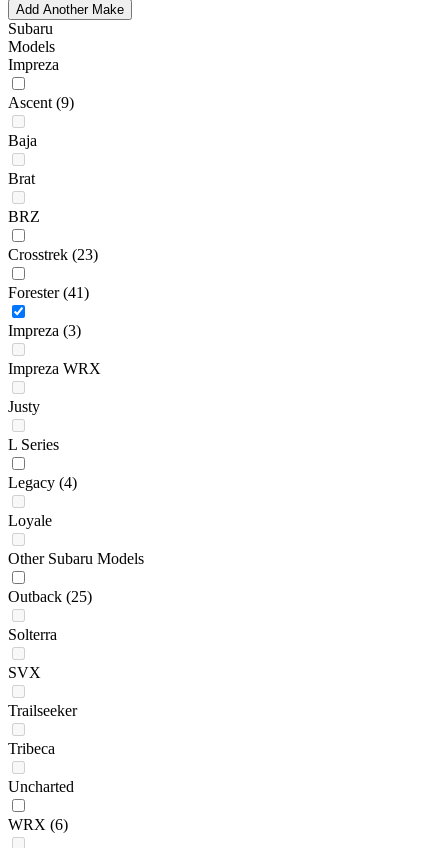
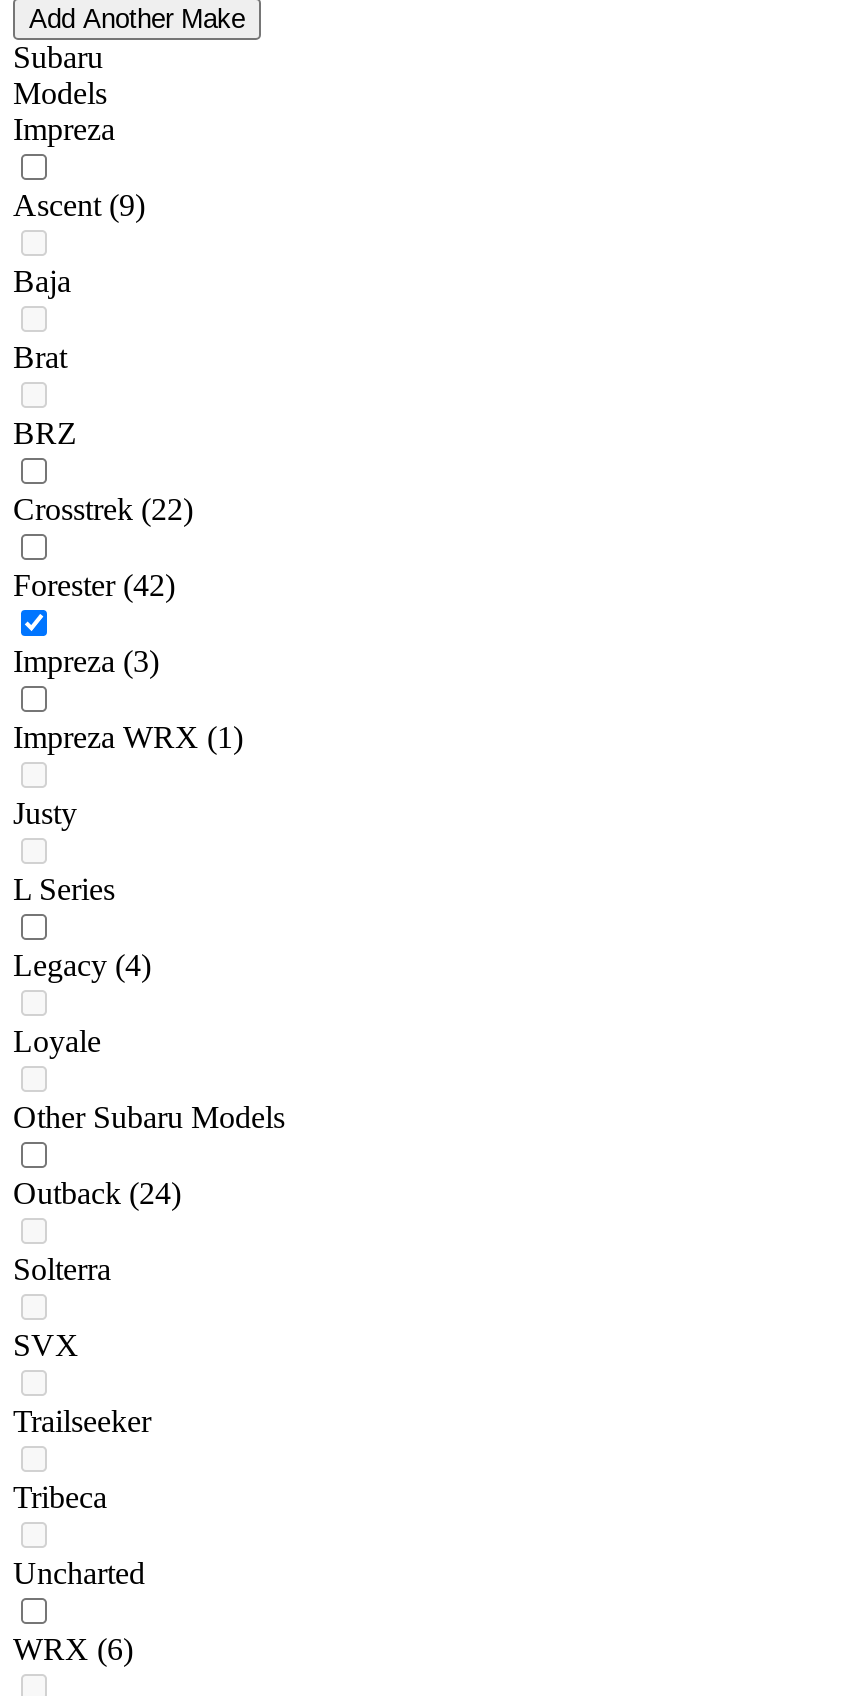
[8,246,98,263] Crosstrek (23) -> [13,493,193,527] Crosstrek (22)
[8,284,89,301] Forester (41) -> [13,569,175,603] Forester (42)
[8,360,101,377] Impreza WRX -> [13,721,243,755] Impreza WRX (1)
[8,588,92,605] Outback (25) -> [13,1177,181,1211] Outback (24)

